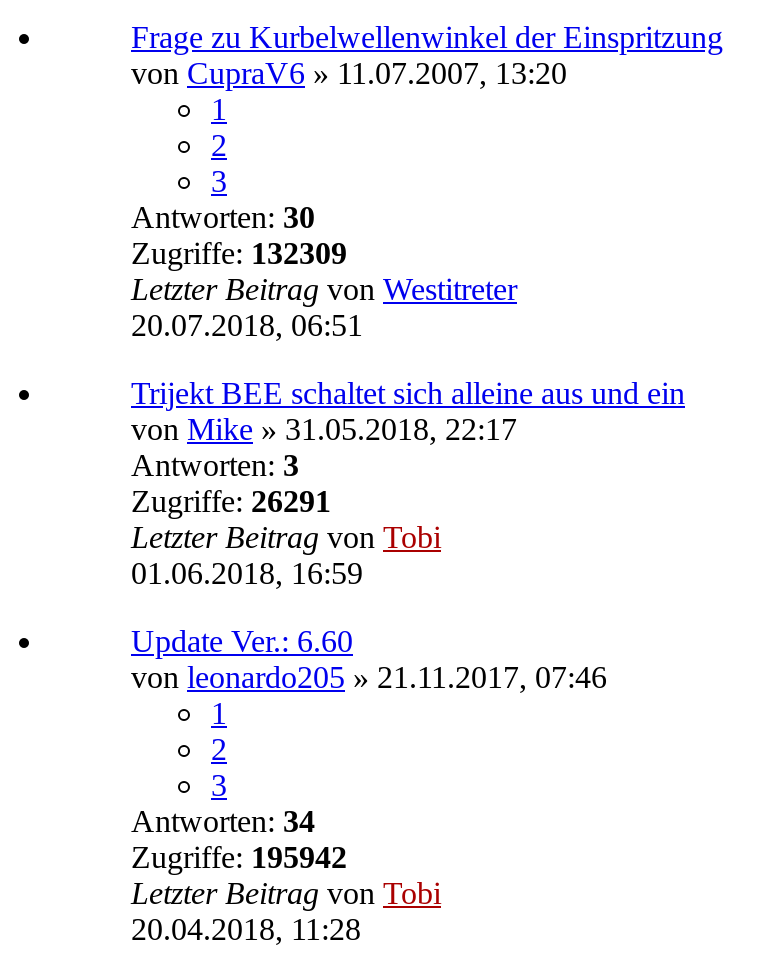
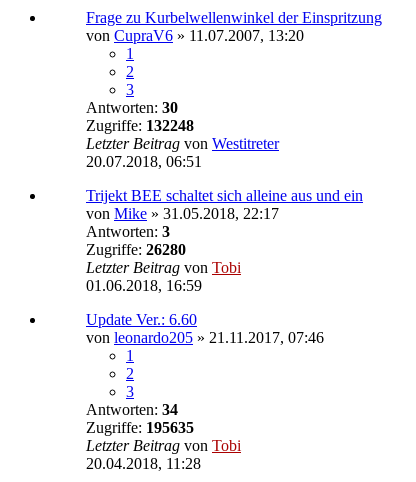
[131,237,347,271] Zugriffe: 132309 -> [86,117,194,134] Zugriffe: 132248
[131,485,331,519] Zugriffe: 26291 -> [86,241,186,258] Zugriffe: 26280
[131,841,347,875] Zugriffe: 195942 -> [86,419,194,436] Zugriffe: 195635

